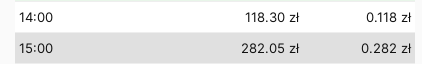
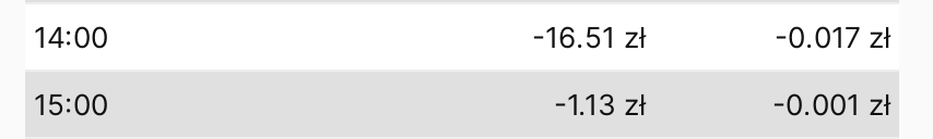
[245,9,299,25] 118.30 zł -> [532,20,646,54] -16.51 zł
[366,9,411,25] 0.118 zł -> [775,20,890,54] -0.017 zł
[241,40,299,56] 282.05 zł -> [554,87,646,122] -1.13 zł
[361,40,411,56] 0.282 zł -> [772,87,890,122] -0.001 zł

